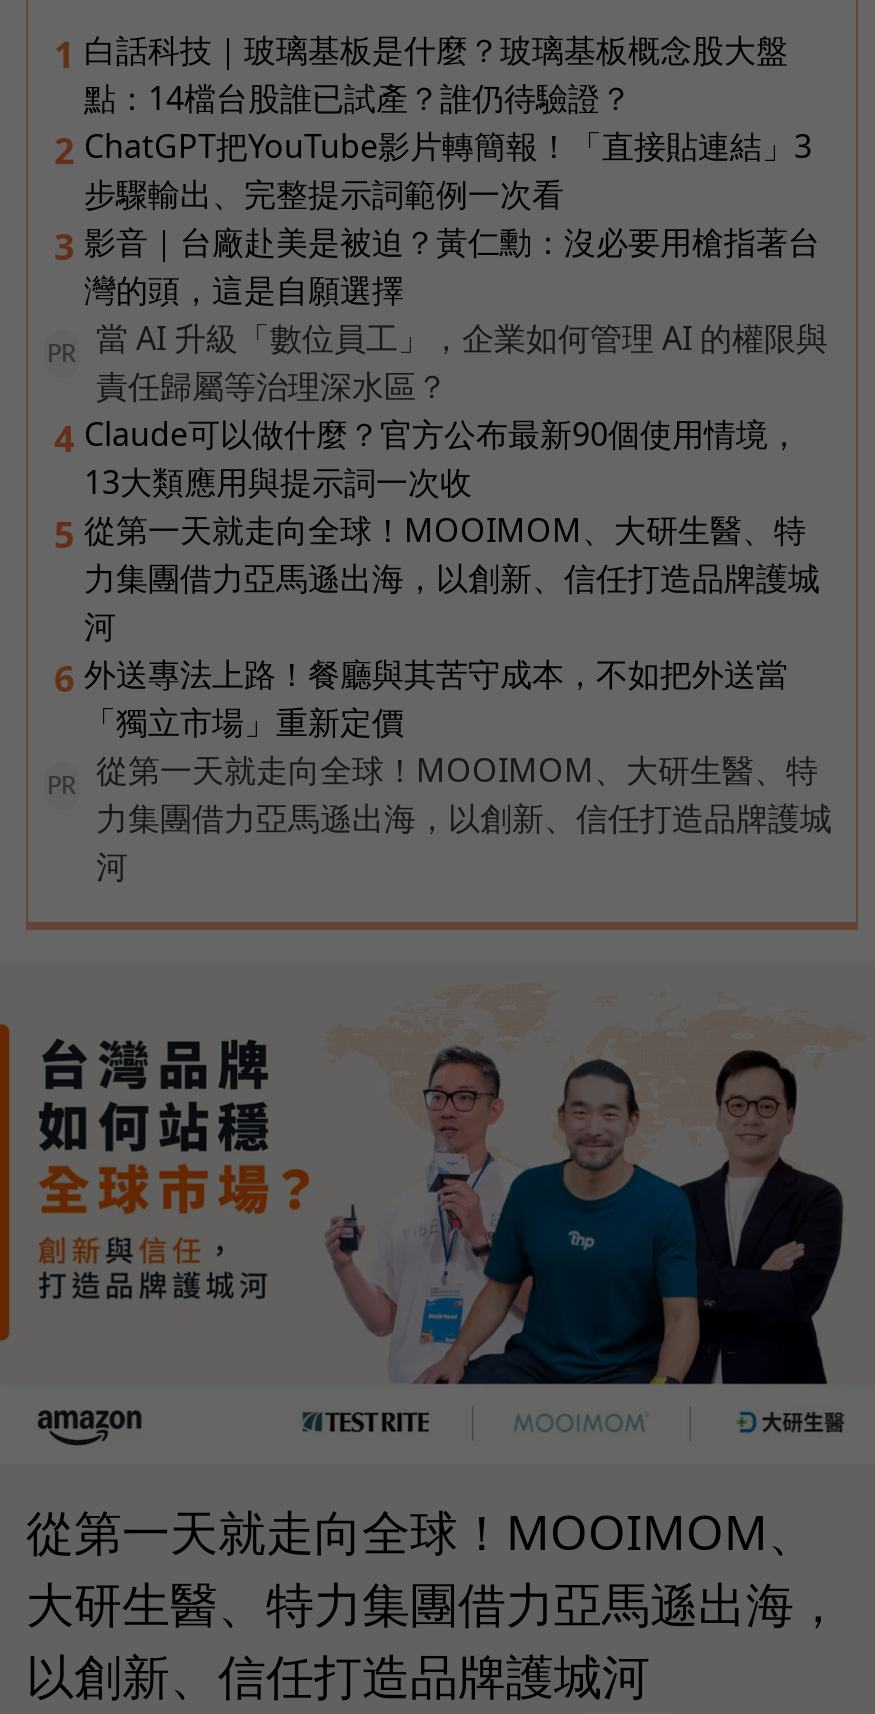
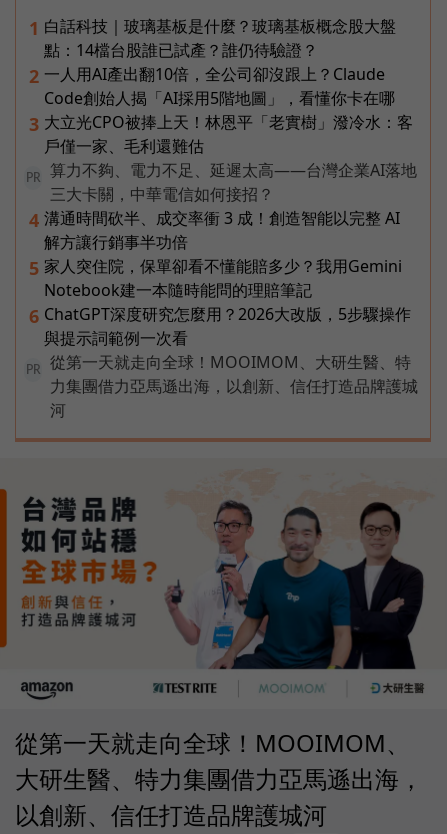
[54,124,820,312] 2 ChatGPT把YouTube影片轉簡報！「直接貼連結」3 | 步驟輸出、完整提示詞範例一次看 | 3 影音｜台廠赴美是被迫？黃仁勳：沒必要用槍指著台 | 灣的頭，這是自願選擇 -> [29,63,413,157] 2 一人用AI產出翻10倍，全公司卻沒跟上？Claude | Code創始人揭「AI採用5階地圖」，看懂你卡在哪 | 3 大立光CPO被捧上天！林恩平「老實樹」潑冷水：客 | 戶僅一家、毛利還難估
[54,316,828,744] 當 AI 升級「數位員工」，企業如何管理 AI 的權限與 | 責任歸屬等治理深水區？ | 4 Claude可以做什麼？官方公布最新90個使用情境， | 13大類應用與提示詞一次收 | 5 從第一天就走向全球！MOOIMOM、大研生醫、特 | 力集團借力亞馬遜出海，以創新、信任打造品牌護城 | 河 | 6 外送專法上路！餐廳與其苦守成本，不如把外送當 | 「獨立市場」重新定價 -> [29,159,417,349] 算力不夠、電力不足、延遲太高——台灣企業AI落地 | 三大卡關，中華電信如何接招？ | 4 溝通時間砍半、成交率衝 3 成！創造智能以完整 AI | 解方讓行銷事半功倍 | 5 家人突住院，保單卻看不懂能賠多少？我用Gemini | Notebook建一本隨時能問的理賠筆記 | 6 ChatGPT深度研究怎麼用？2026大改版，5步驟操作 | 與提示詞範例一次看

